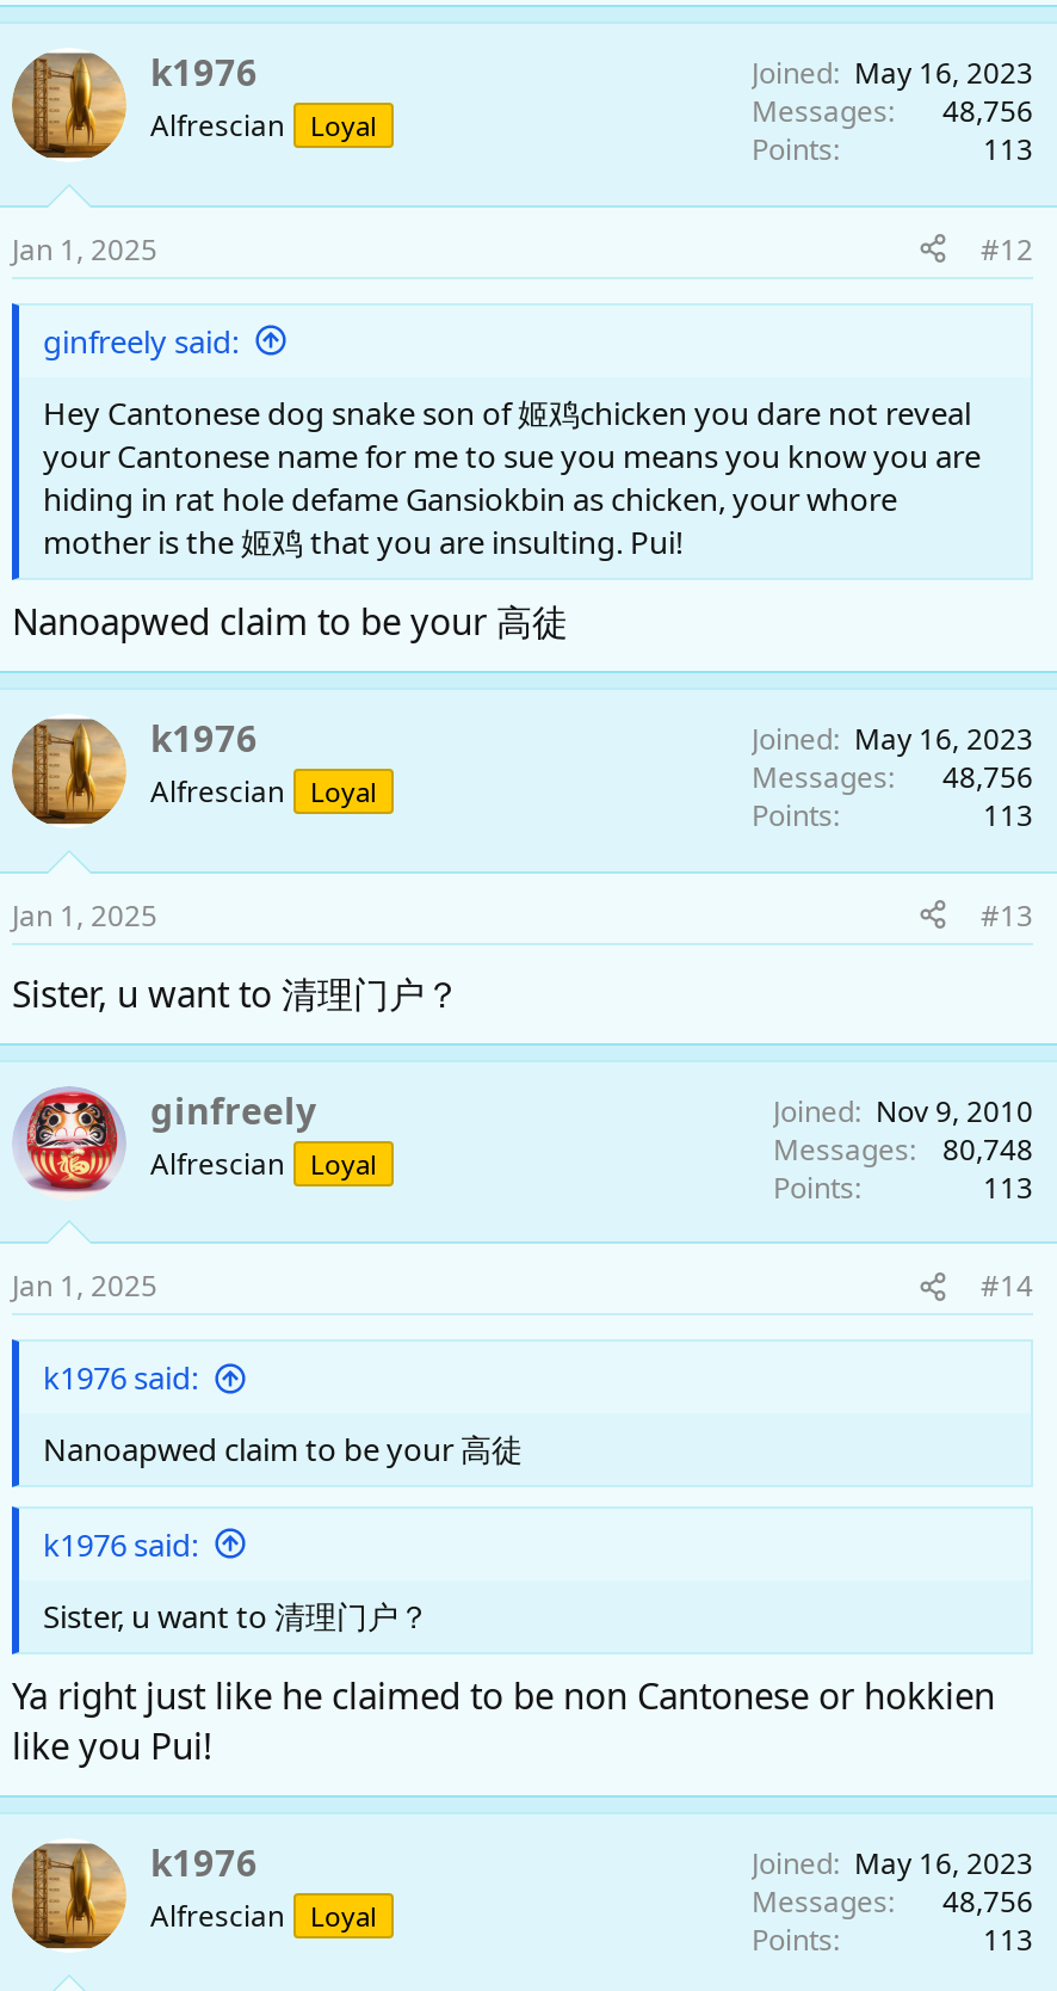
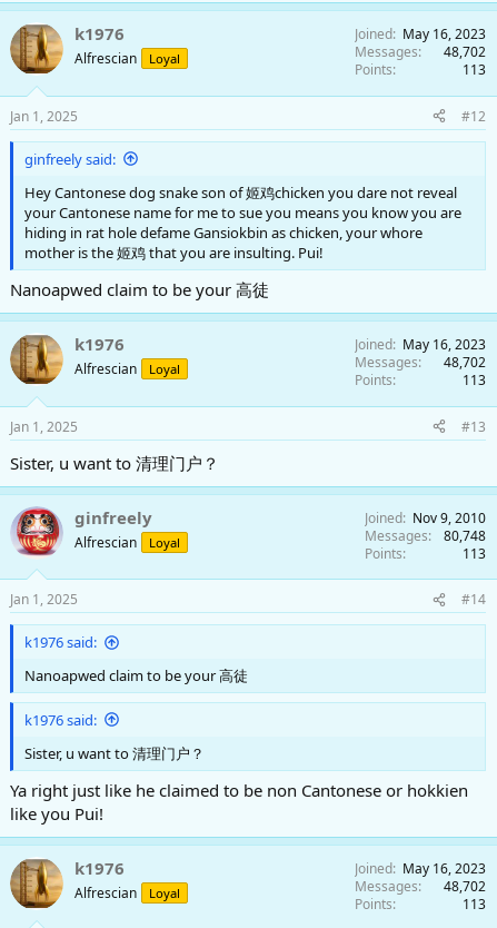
[752,91,1033,131] Messages 48,756 -> [355,42,486,61] Messages 48,702
[752,757,1033,797] Messages 48,756 -> [355,353,486,372] Messages 48,702
[752,1881,1033,1922] Messages 48,756 -> [355,877,486,896] Messages 48,702

